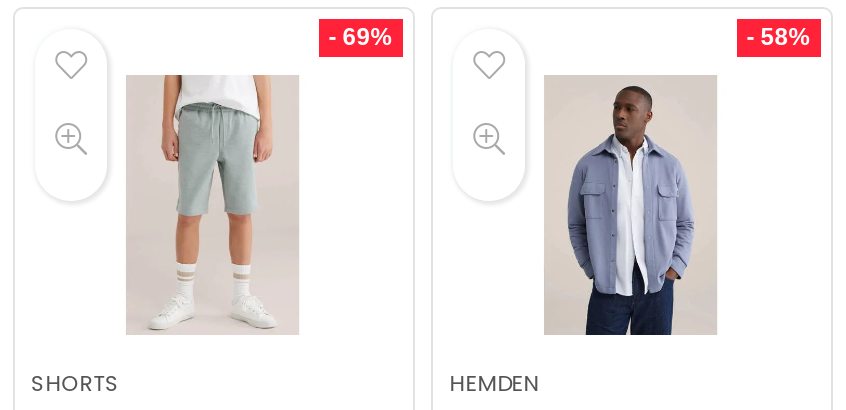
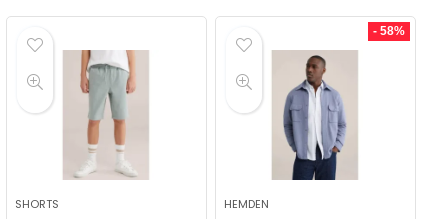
[329,23,393,51] - 69% -> none

